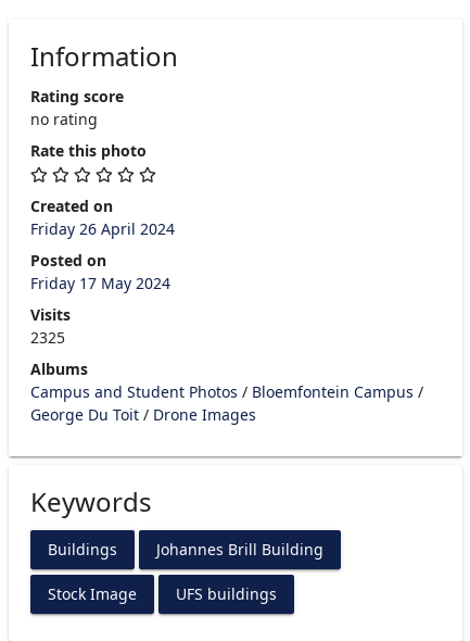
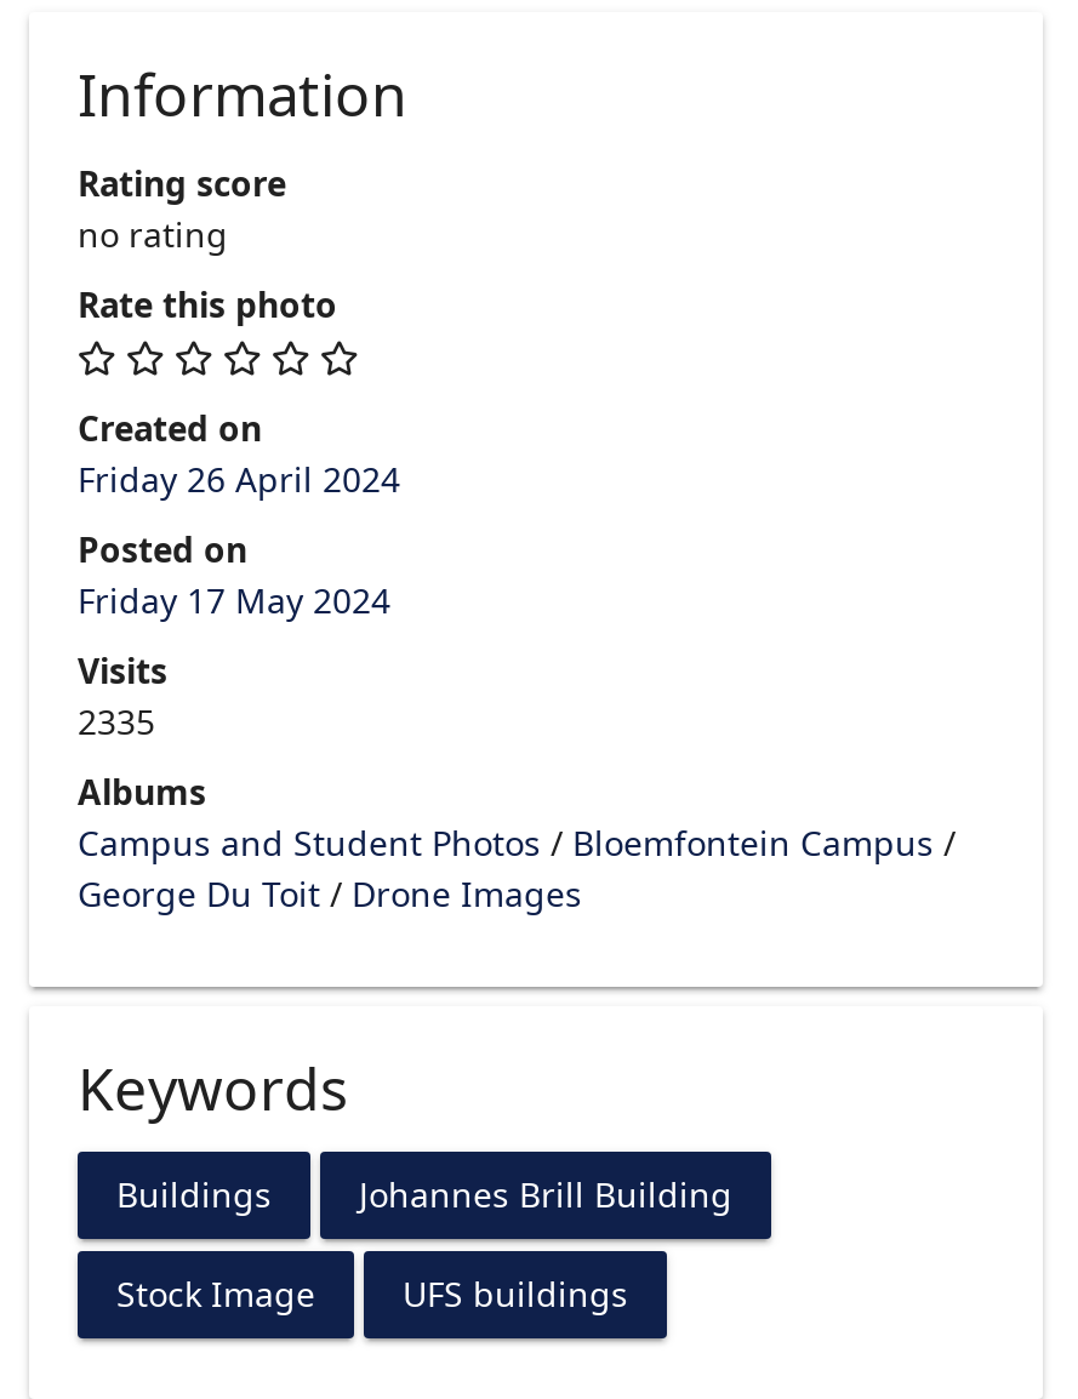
[30,327,65,347] 2325 -> [78,698,155,744] 2335

